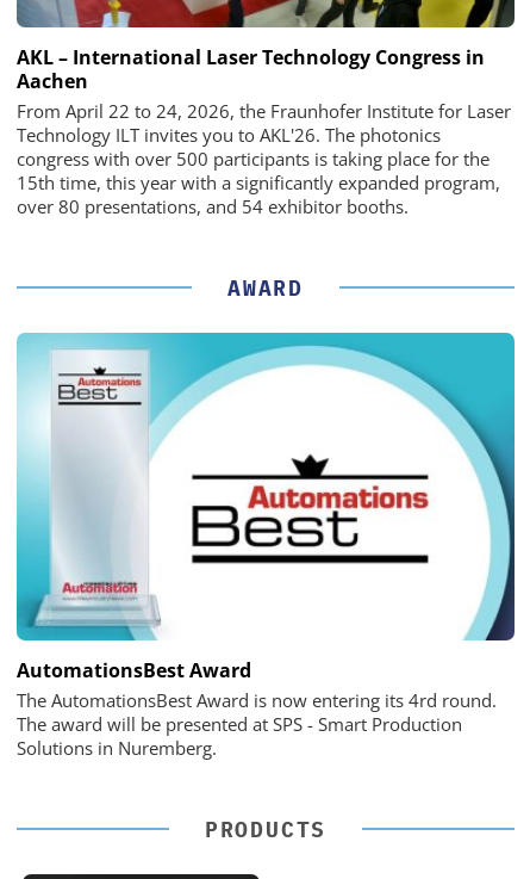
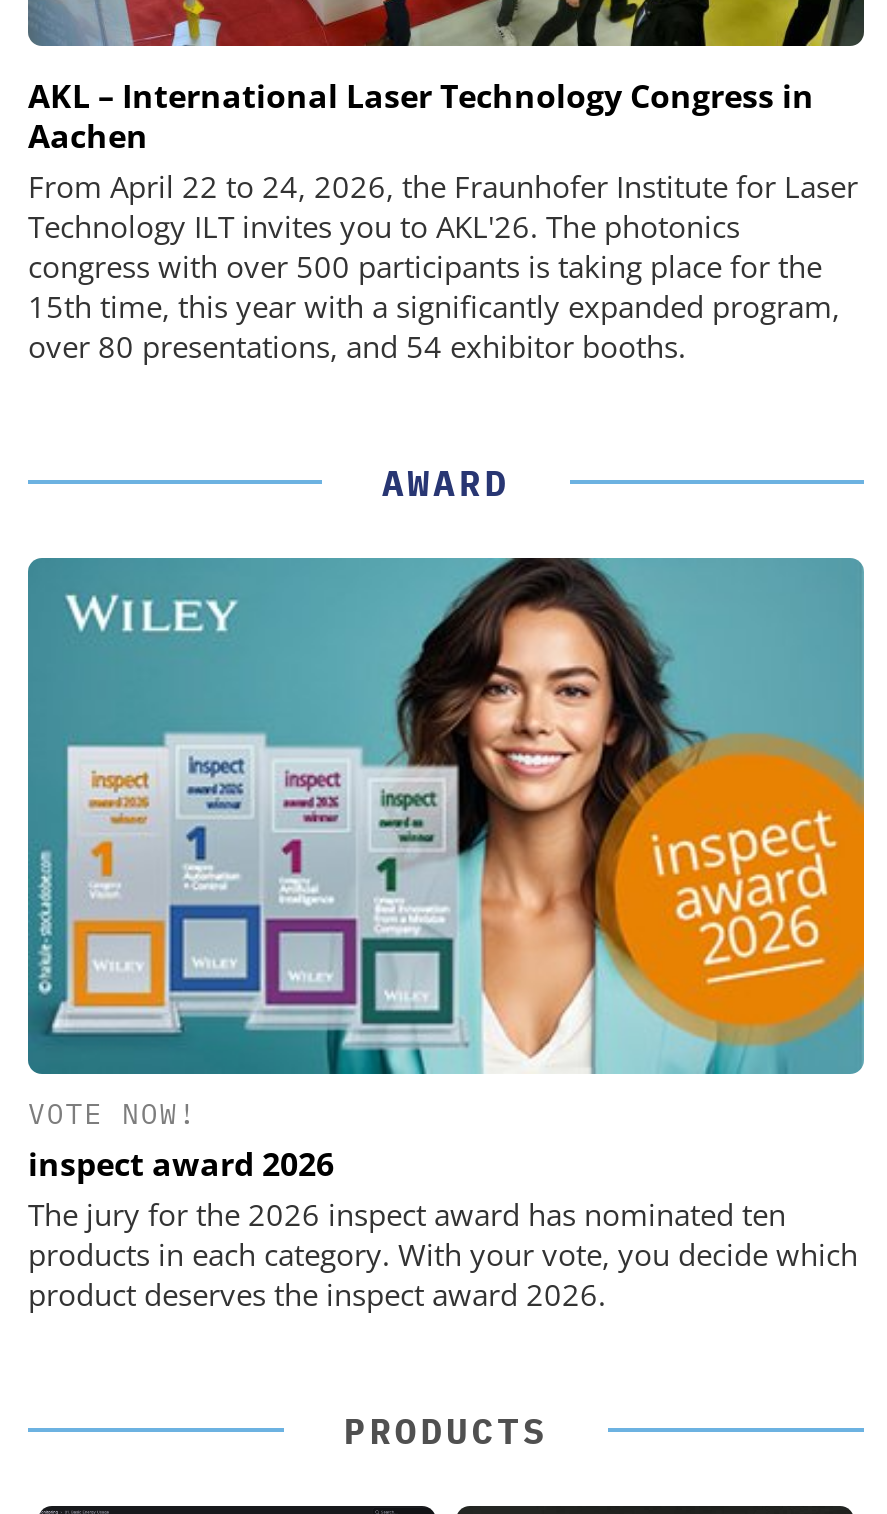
[17,332,516,760] [image] | AutomationsBest Award | The AutomationsBest Award is now entering its 4rd round. | The award will be presented at SPS - Smart Production | Solutions in Nuremberg. -> [28,556,866,1315] [image] | VOTE NOW! | inspect award 2026 | The jury for the 2026 inspect award has nominated ten | products in each category. With your vote, you decide which | product deserves the inspect award 2026.

